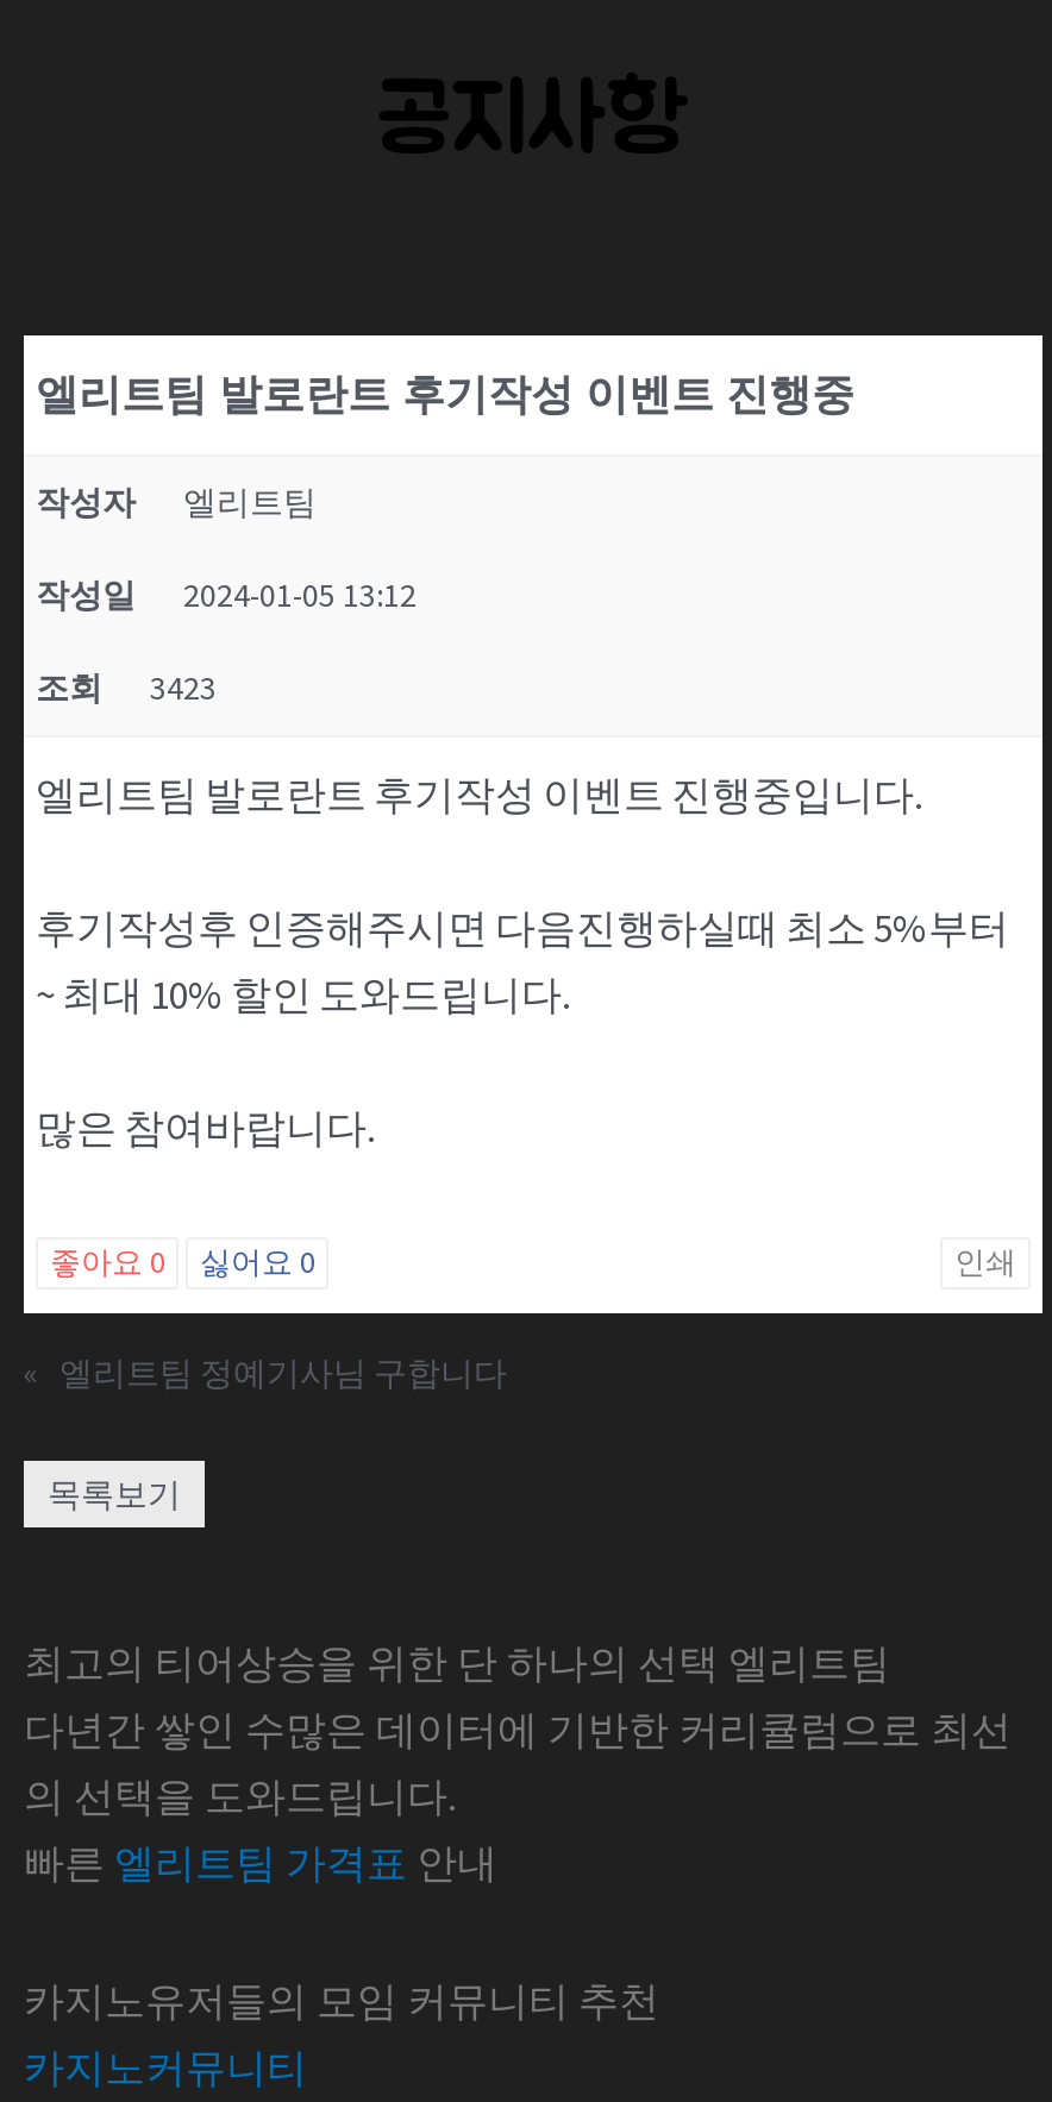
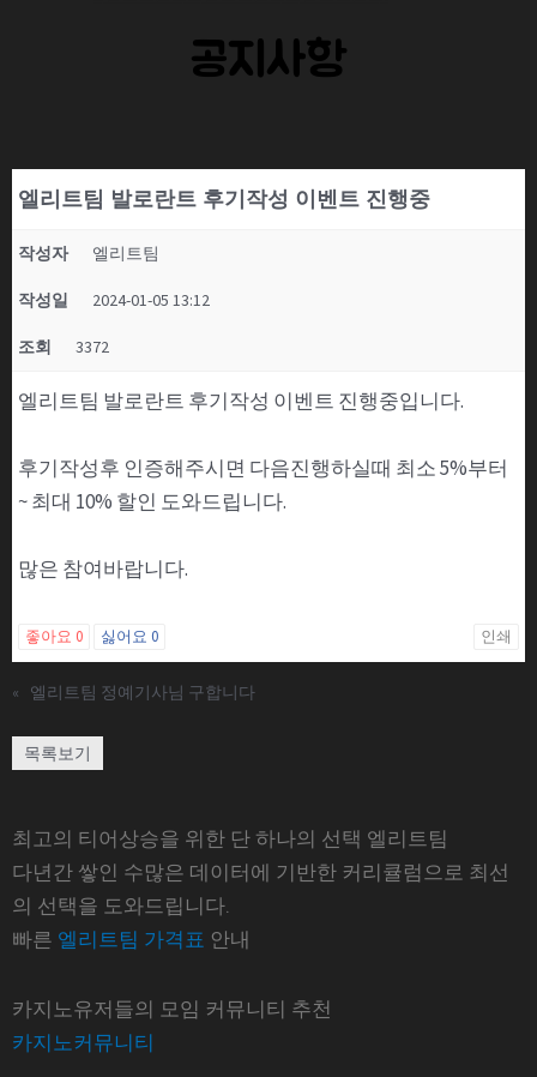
[36,666,217,709] 조회 3423 -> [18,336,109,357] 조회 3372

